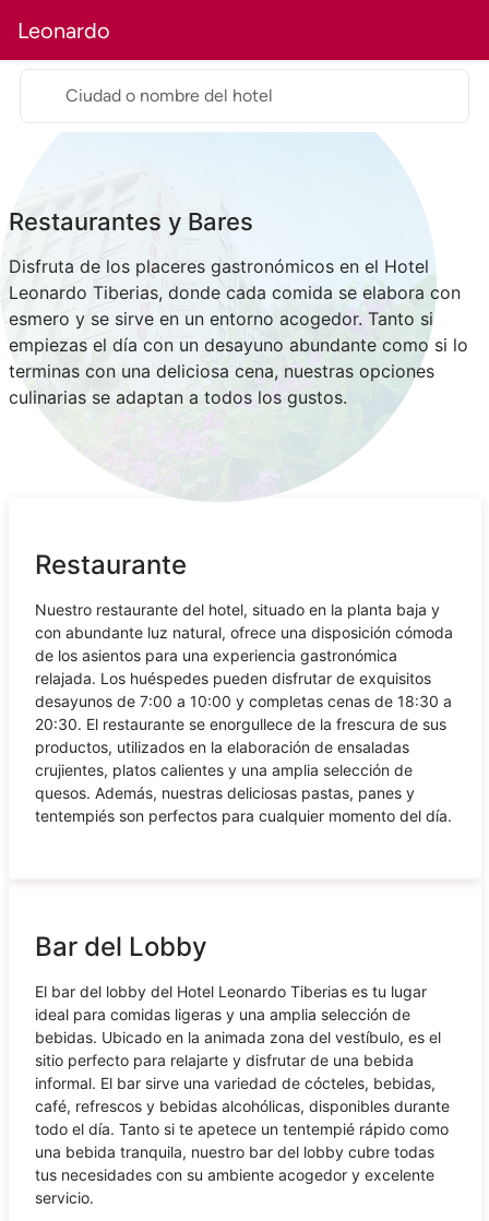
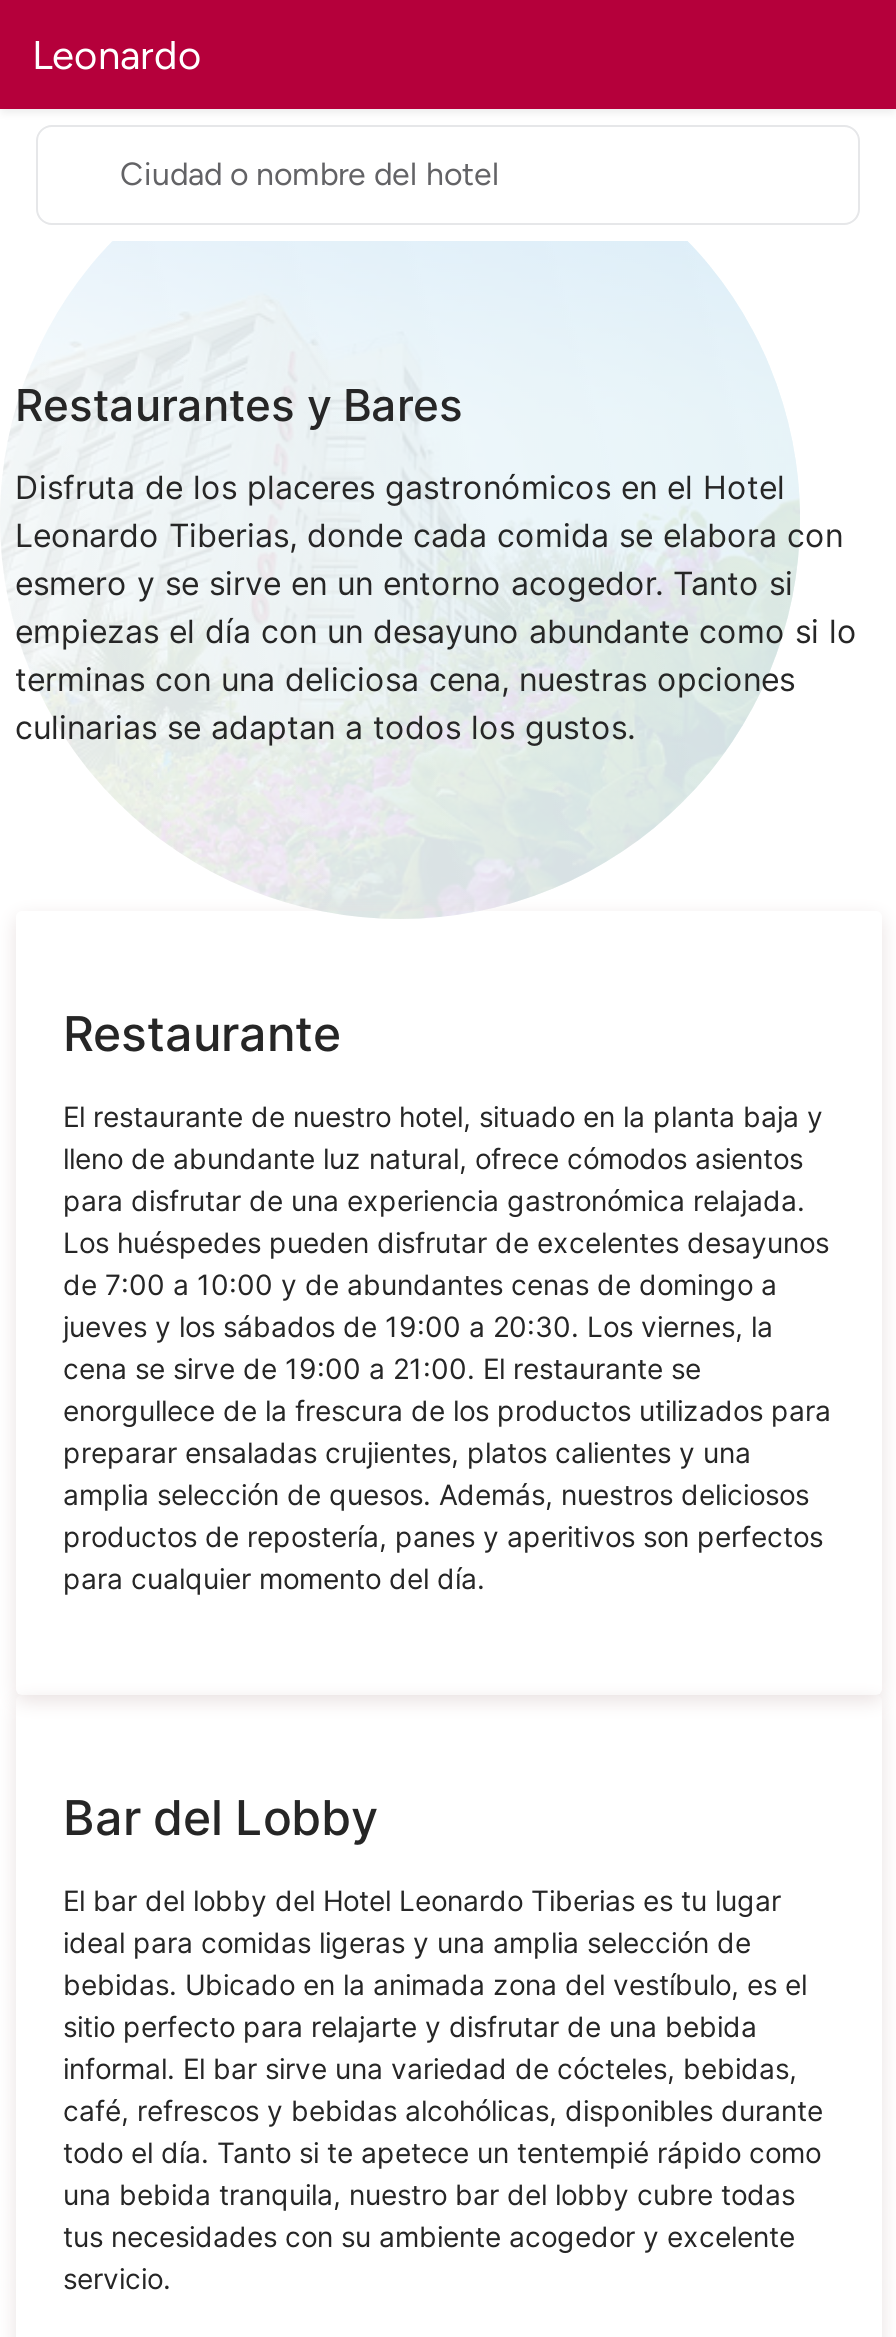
[34,600,452,825] Nuestro restaurante del hotel, situado en la planta baja y | con abundante luz natural, ofrece una disposición cómoda | de los asientos para una experiencia gastronómica | relajada. Los huéspedes pueden disfrutar de exquisitos | desayunos de 7:00 a 10:00 y completas cenas de 18:30 a | 20:30. El restaurante se enorgullece de la frescura de sus | productos, utilizados en la elaboración de ensaladas | crujientes, platos calientes y una amplia selección de | quesos. Además, nuestras deliciosas pastas, panes y | tentempiés son perfectos para cualquier momento del día. -> [63,1099,831,1595] El restaurante de nuestro hotel, situado en la planta baja y | lleno de abundante luz natural, ofrece cómodos asientos | para disfrutar de una experiencia gastronómica relajada. | Los huéspedes pueden disfrutar de excelentes desayunos | de 7:00 a 10:00 y de abundantes cenas de domingo a | jueves y los sábados de 19:00 a 20:30. Los viernes, la | cena se sirve de 19:00 a 21:00. El restaurante se | enorgullece de la frescura de los productos utilizados para | preparar ensaladas crujientes, platos calientes y una | amplia selección de quesos. Además, nuestros deliciosos | productos de repostería, panes y aperitivos son perfectos | para cualquier momento del día.

